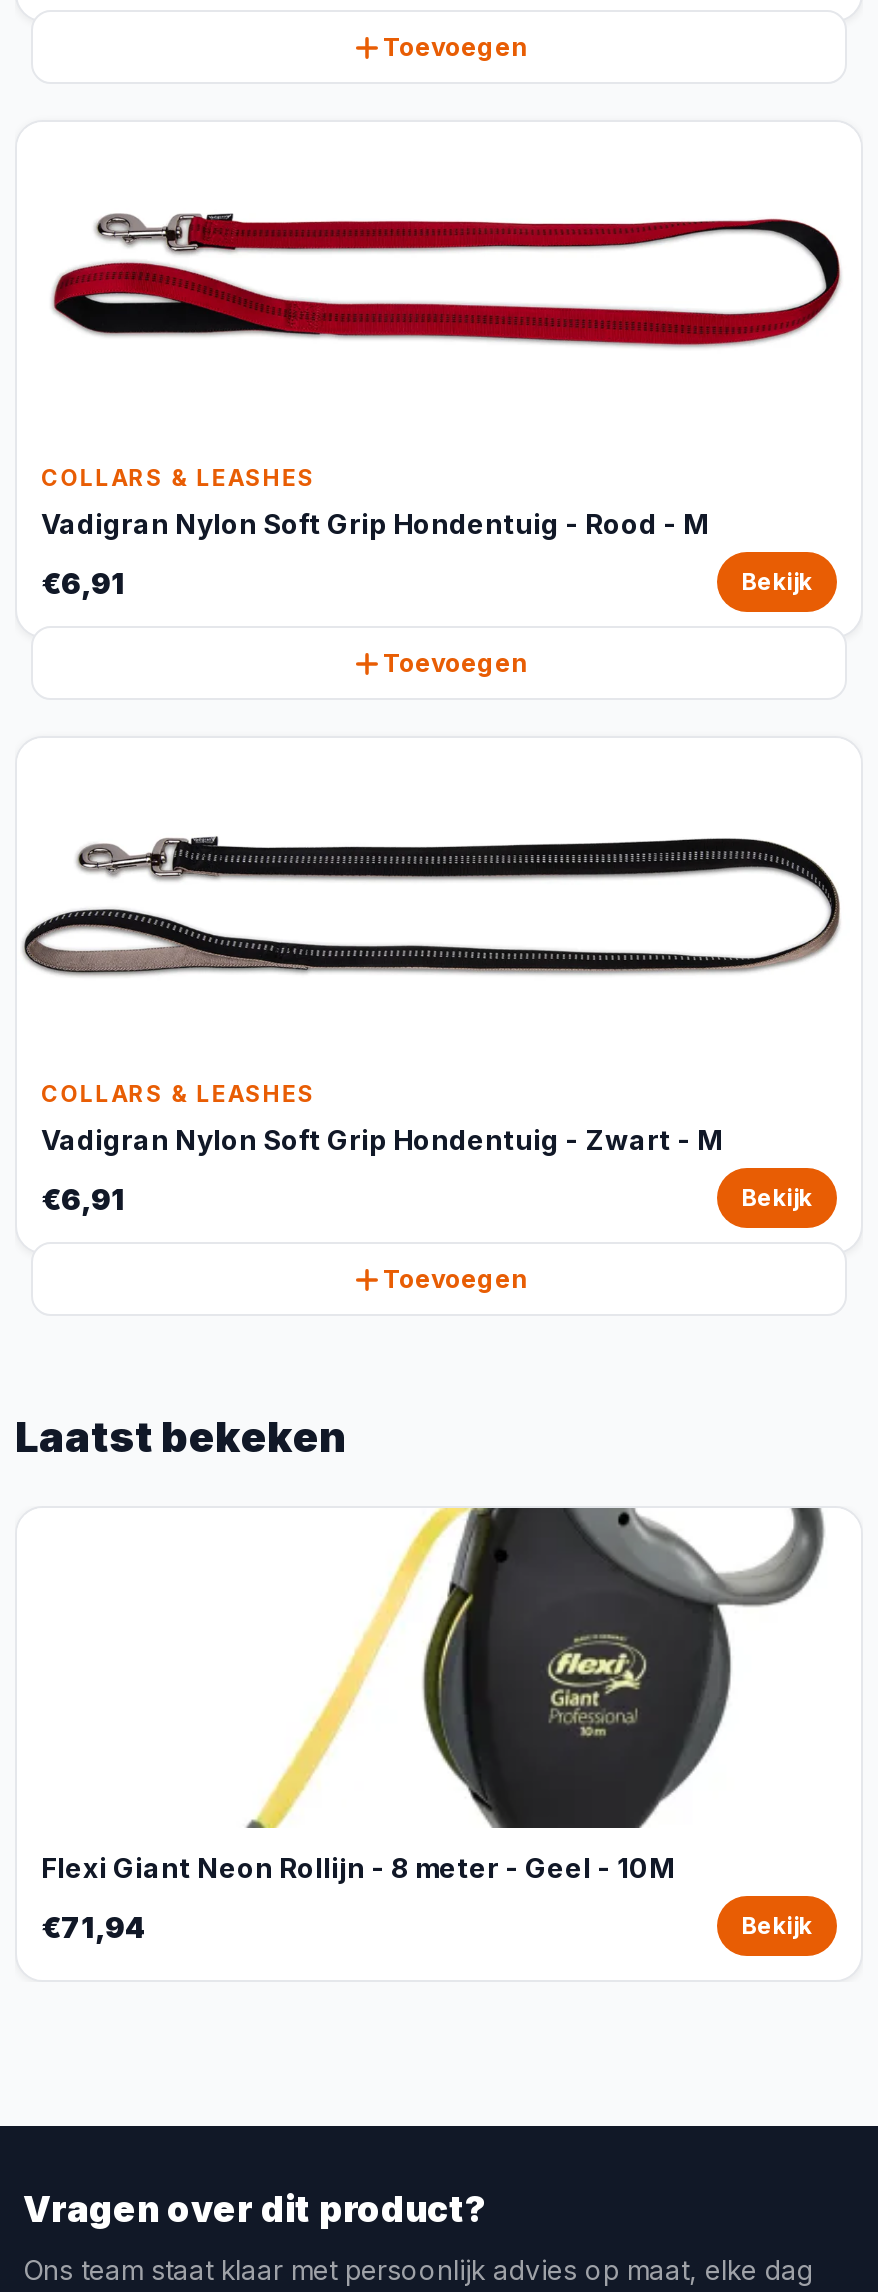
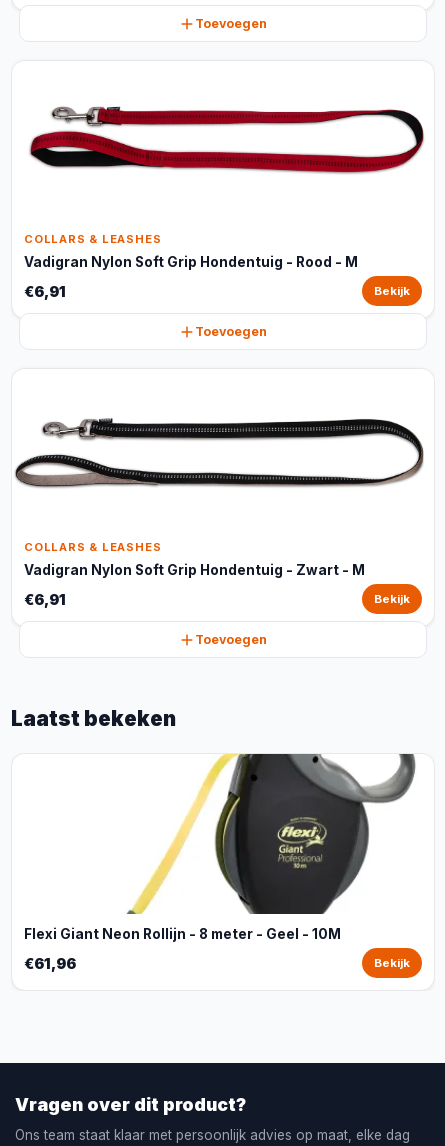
[41,1909,147,1943] €71,94 -> [24,954,76,971] €61,96

